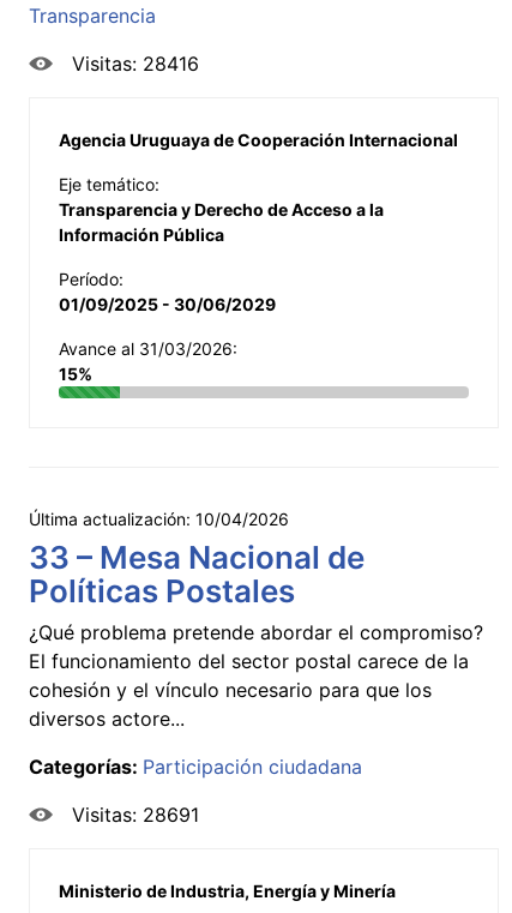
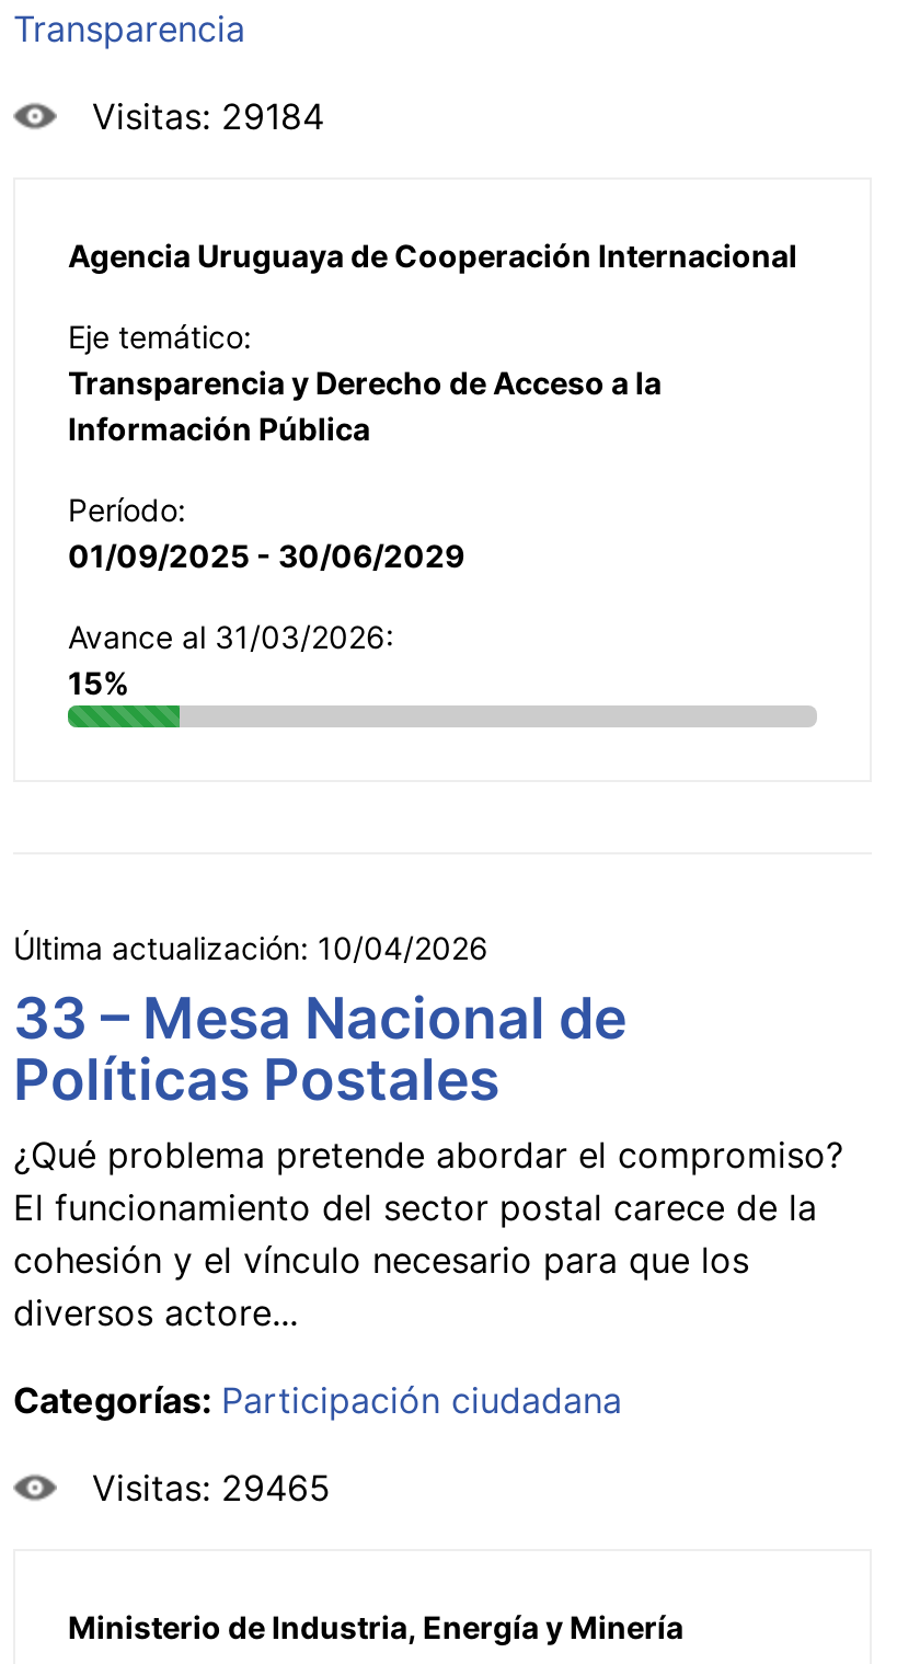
[72,51,199,75] Visitas: 28416 -> [92,94,324,138] Visitas: 29184
[72,802,199,826] Visitas: 28691 -> [92,1465,331,1509] Visitas: 29465

